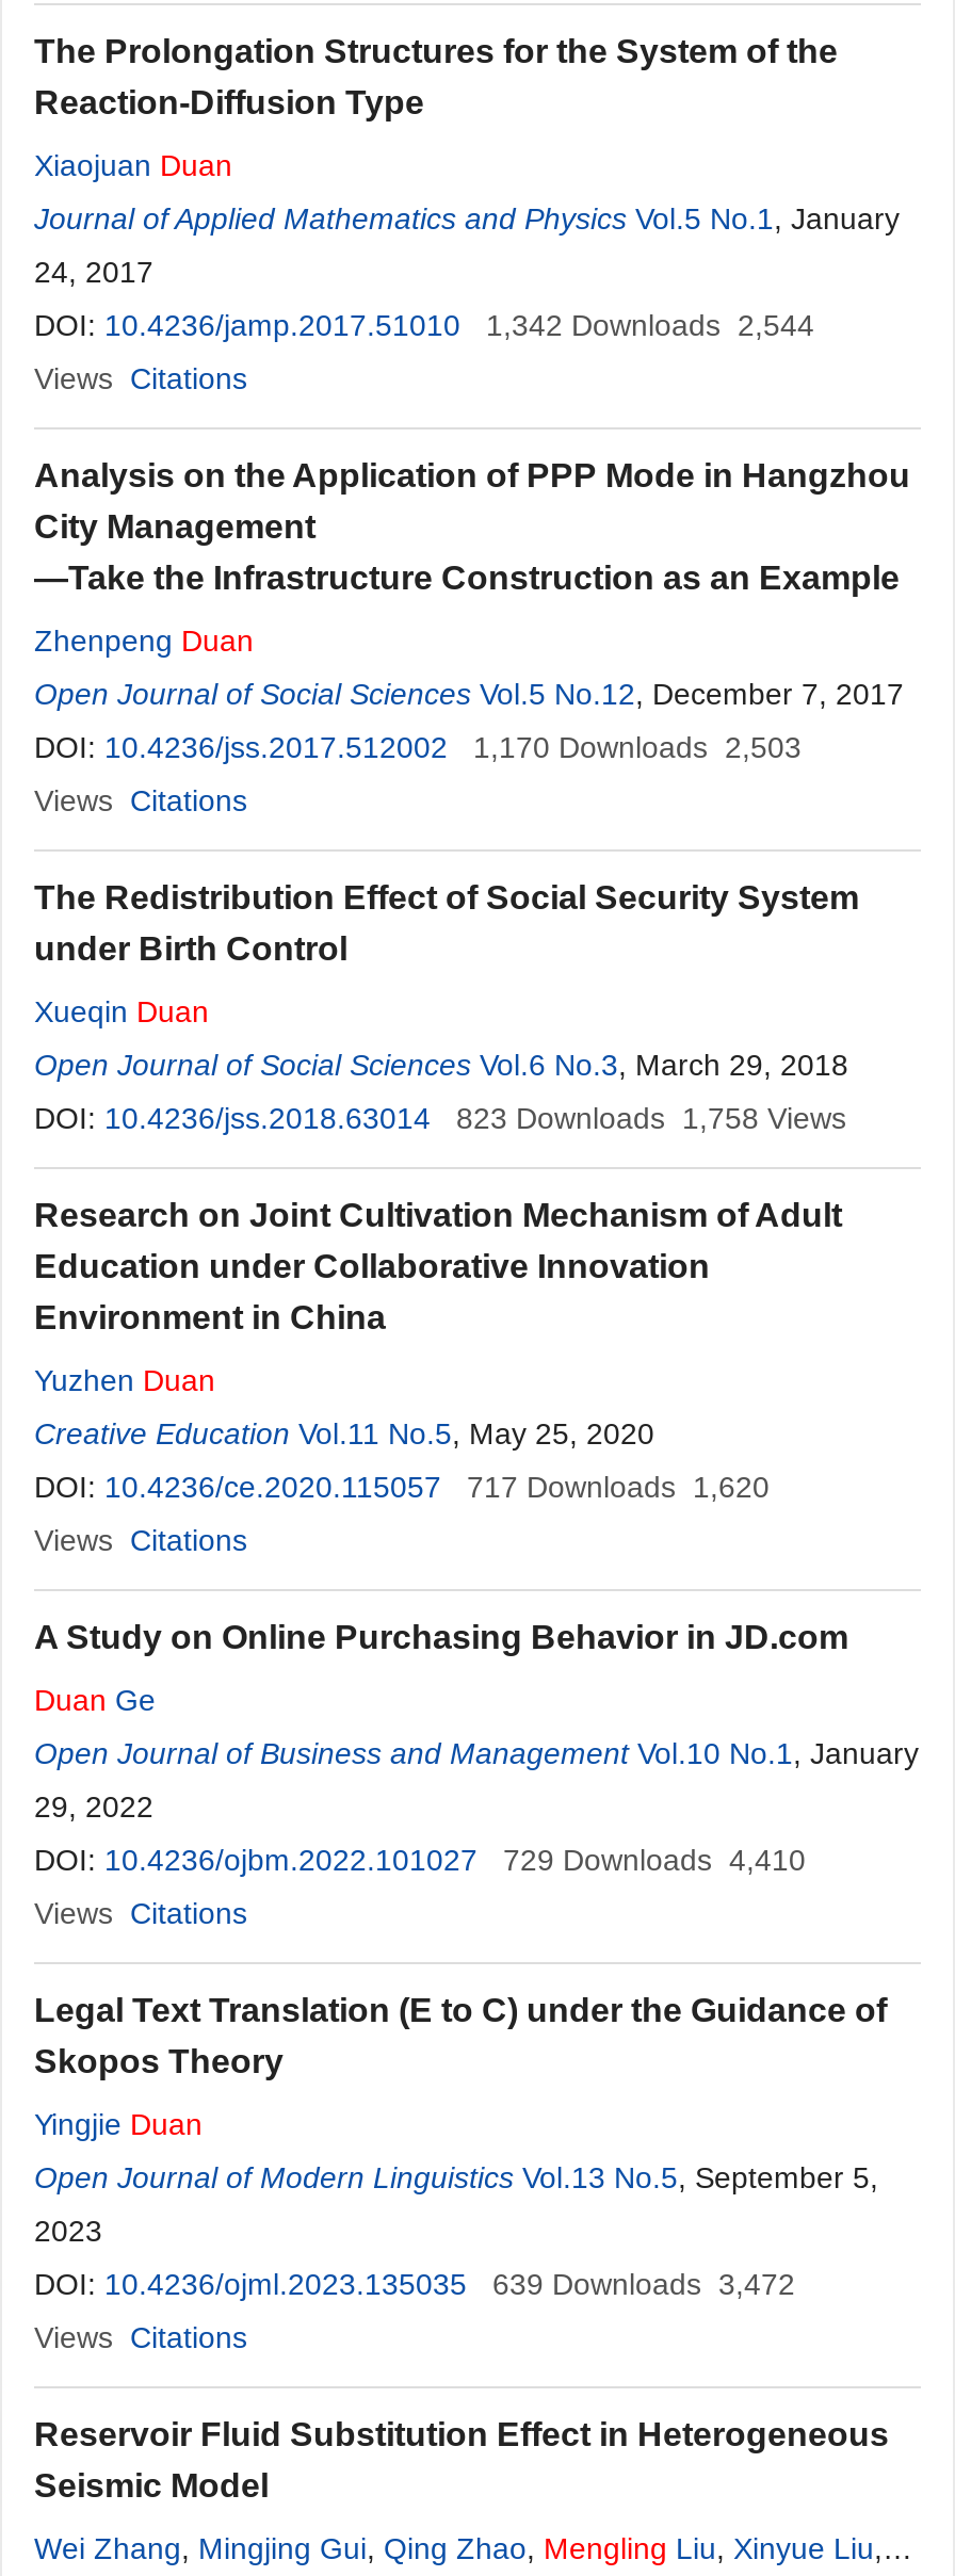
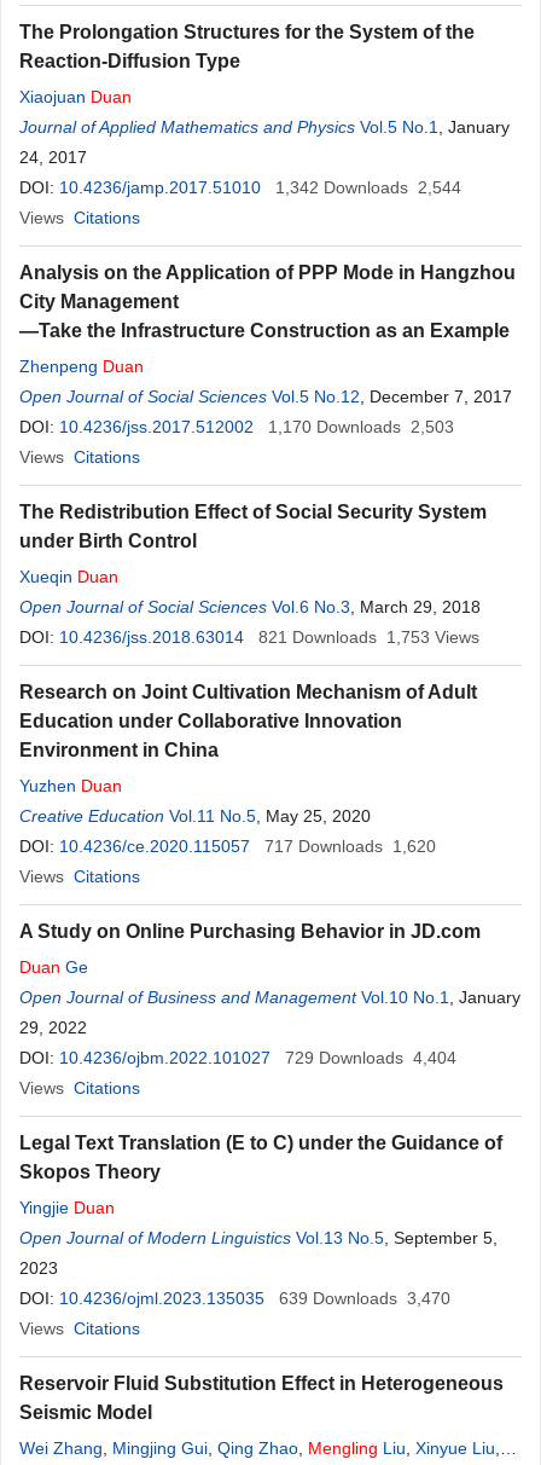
[456,1101,846,1135] 823 Downloads 1,758 Views -> [258,627,479,647] 821 Downloads 1,753 Views
[34,1843,806,1877] DOI: 10.4236/ojbm.2022.101027 729 Downloads 4,410 -> [19,1048,456,1067] DOI: 10.4236/ojbm.2022.101027 729 Downloads 4,404
[34,2267,795,2301] DOI: 10.4236/ojml.2023.135035 639 Downloads 3,472 -> [19,1289,450,1308] DOI: 10.4236/ojml.2023.135035 639 Downloads 3,470

